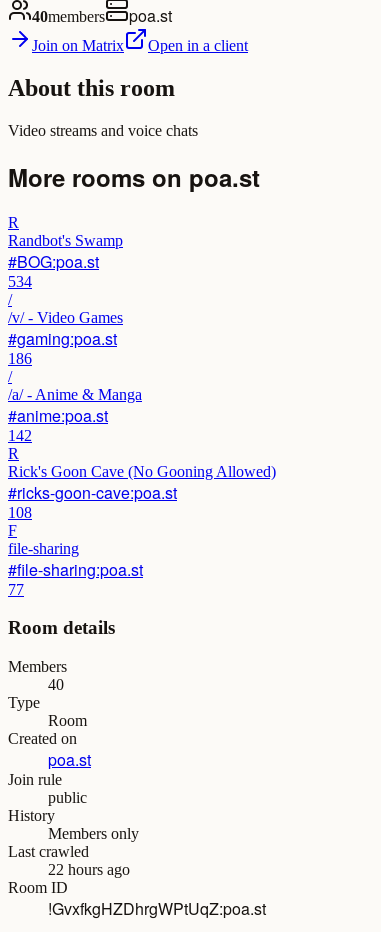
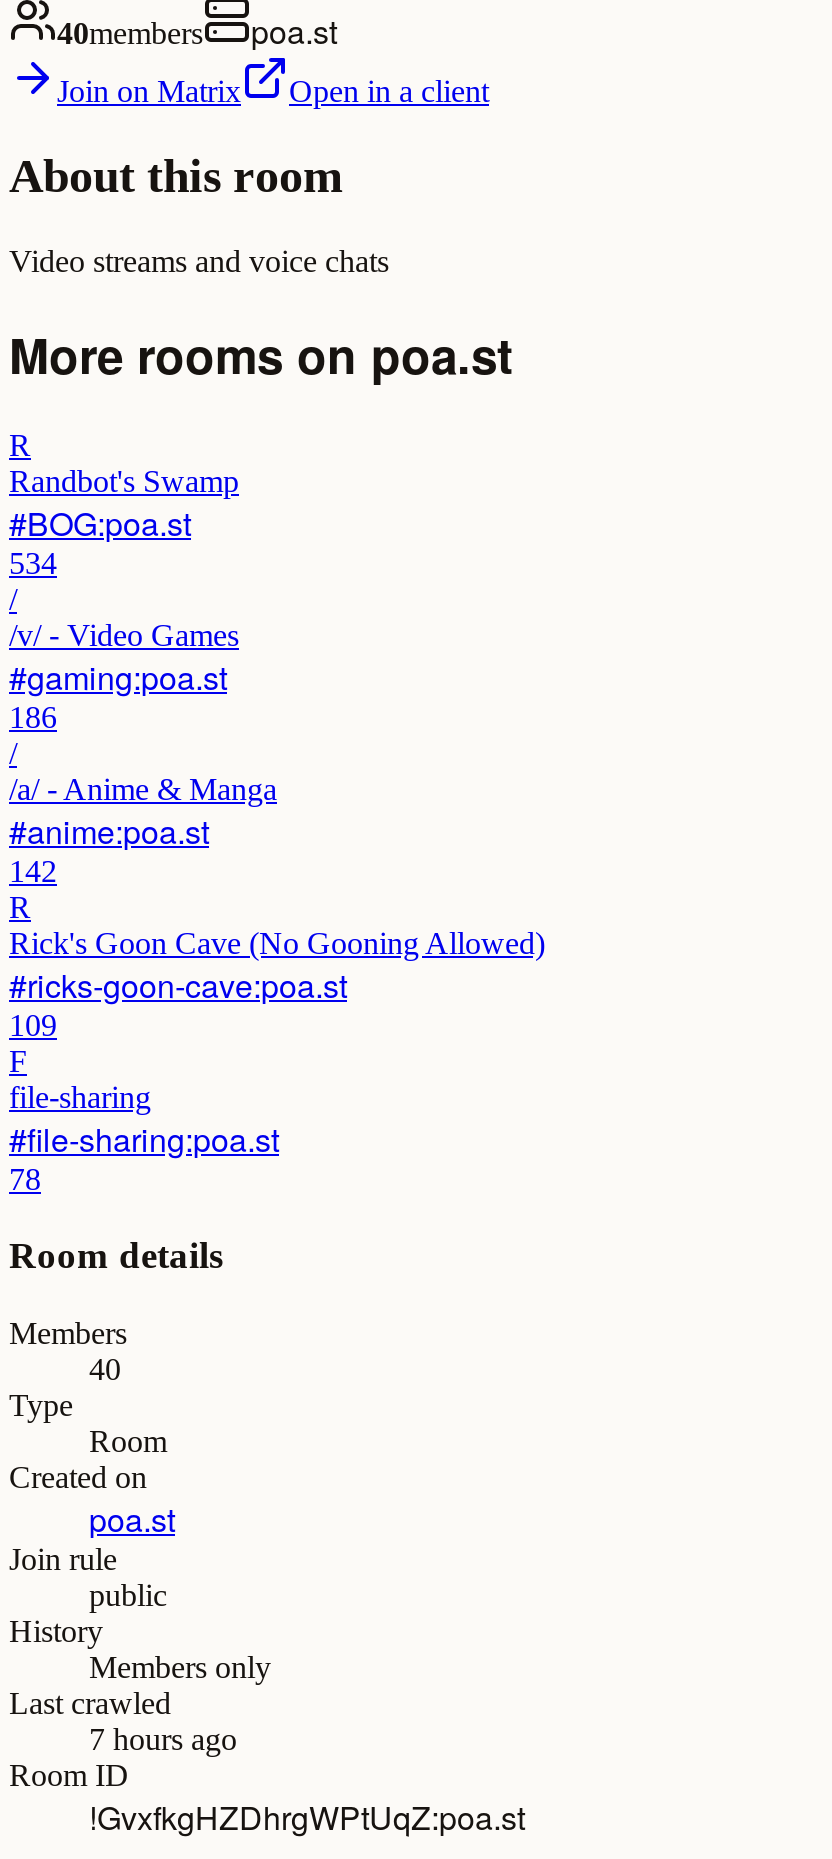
[8,503,32,520] 108 -> [9,1007,57,1041] 109
[8,580,24,597] 77 -> [9,1161,41,1195] 78
[48,861,130,878] 22 hours ago -> [89,1722,237,1756] 7 hours ago

